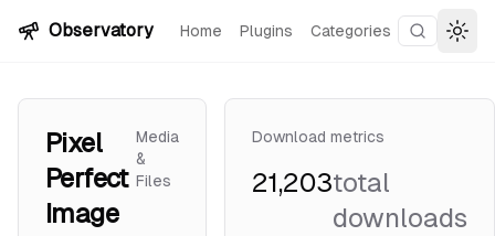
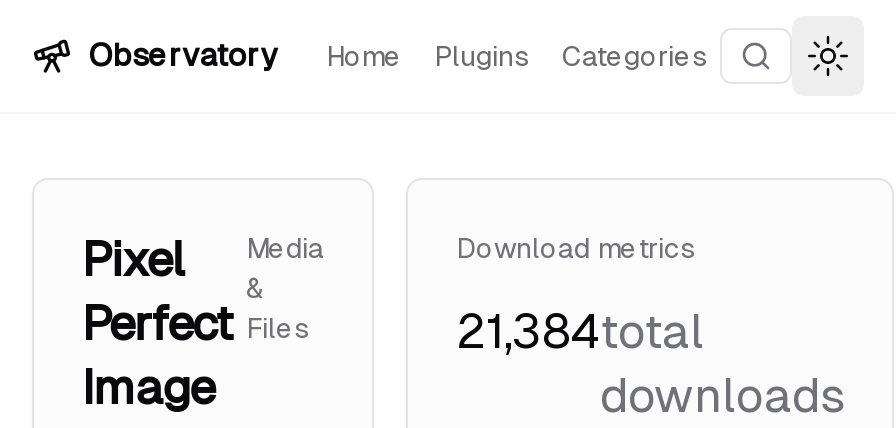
[252,168,390,197] 21,203total -> [456,304,704,358] 21,384total

